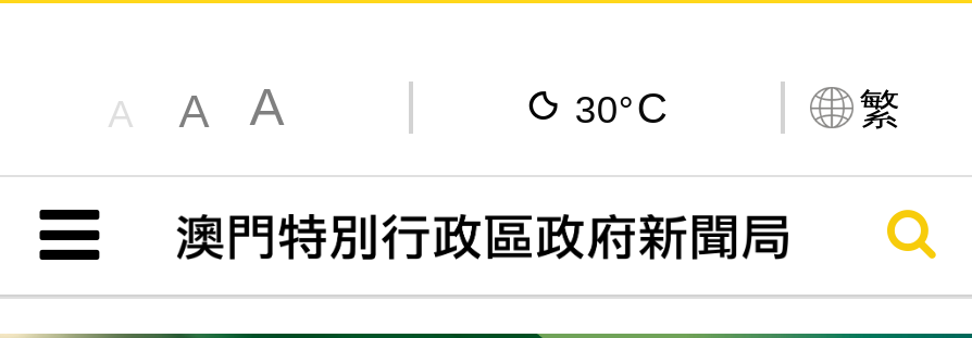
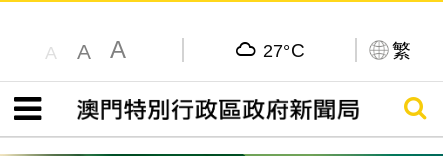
[575,83,667,131] 30° C -> [263,39,305,61] 27° C

